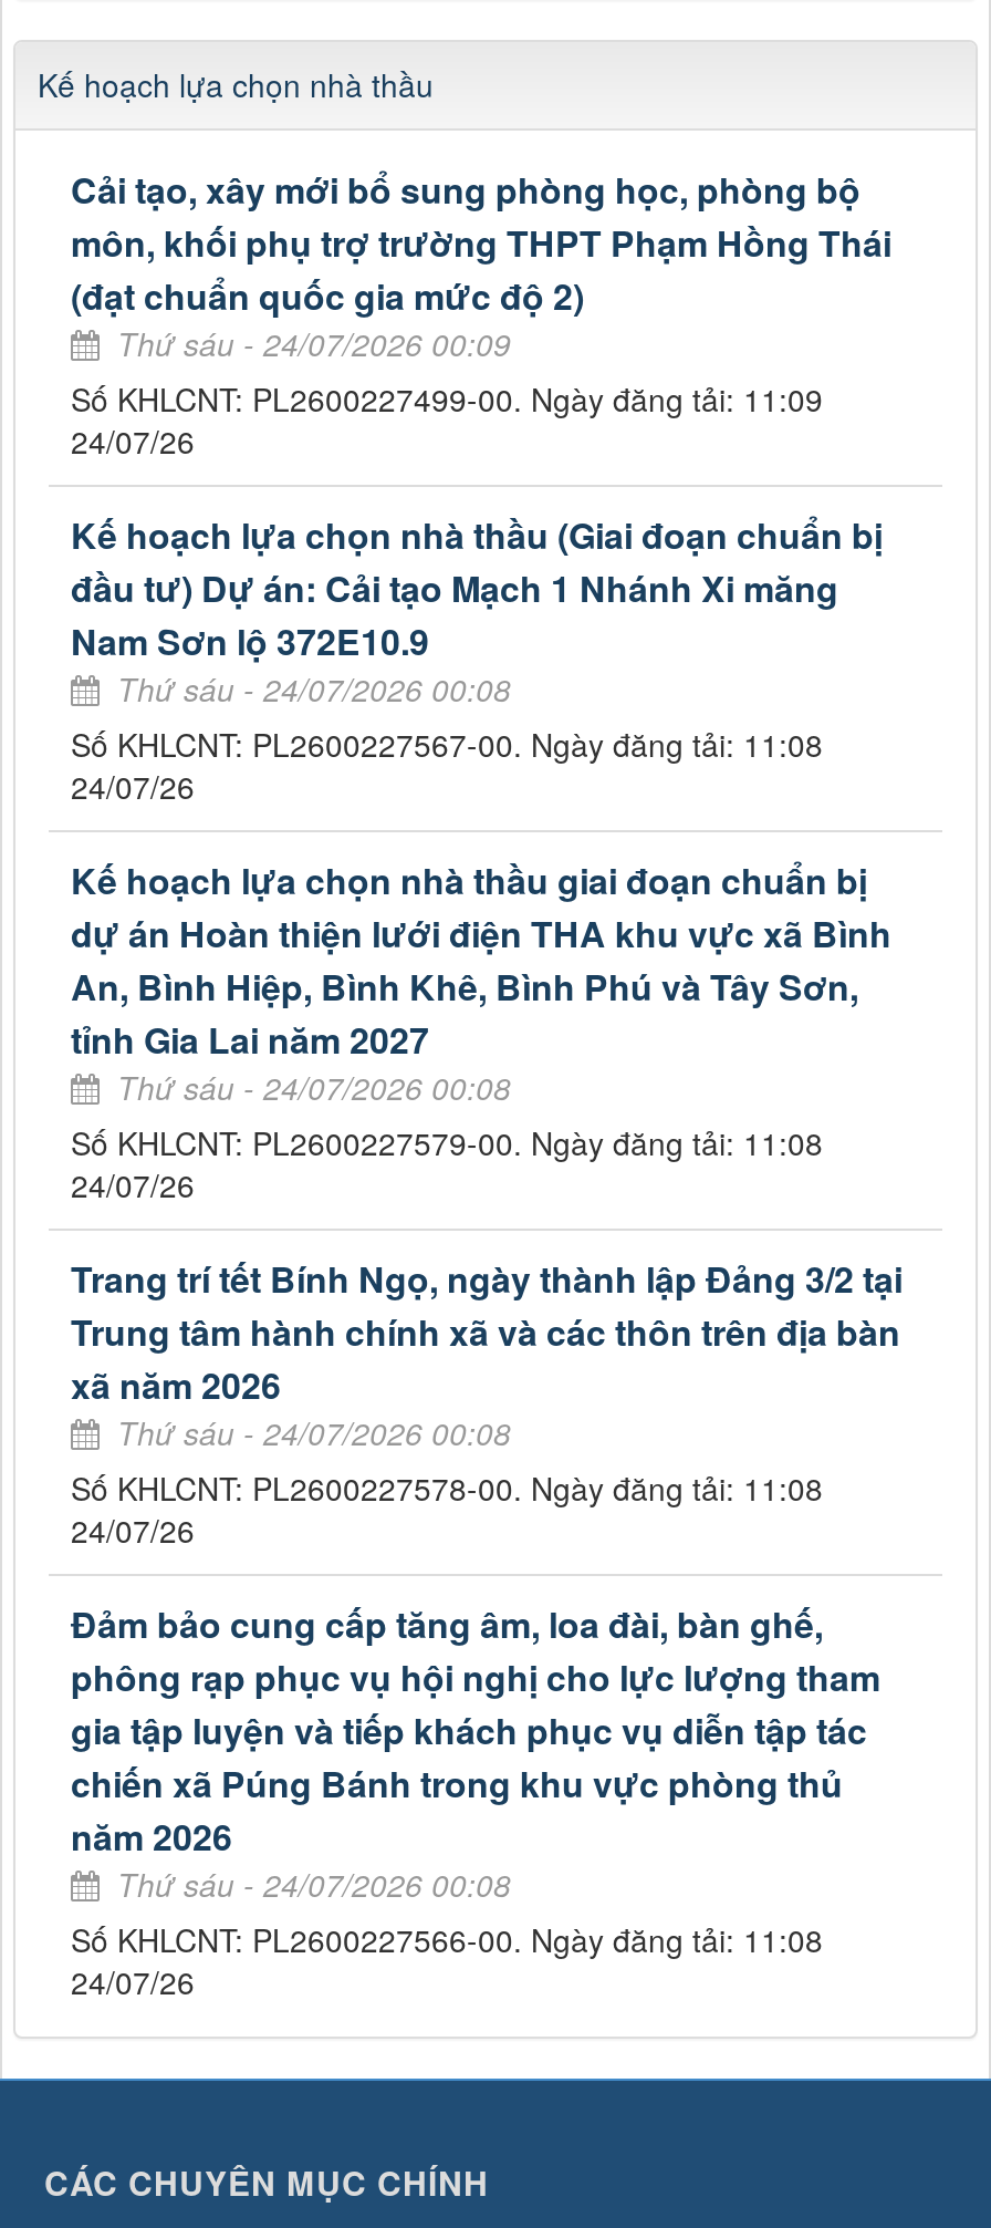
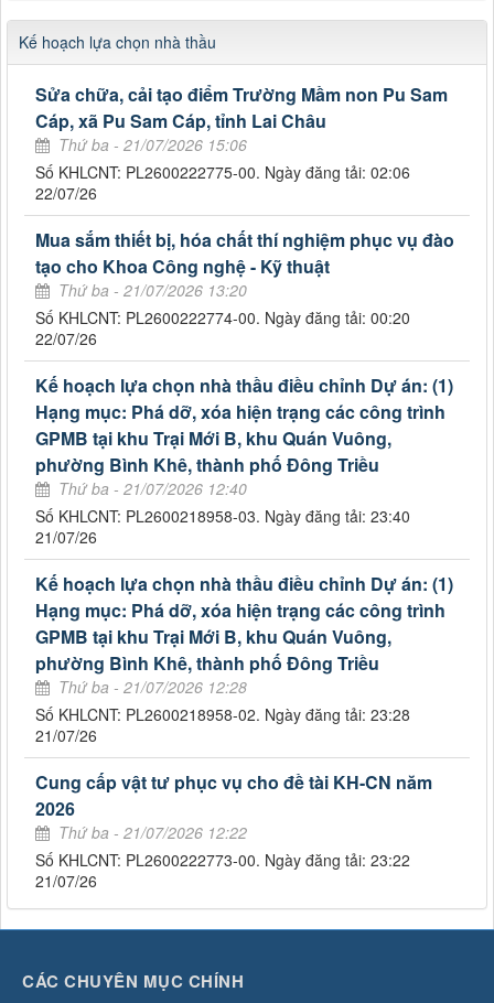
[71,164,891,463] Cải tạo, xây mới bổ sung phòng học, phòng bộ | môn, khối phụ trợ trường THPT Phạm Hồng Thái | (đạt chuẩn quốc gia mức độ 2) | Thứ sáu - 24/07/2026 00:09 | Số KHLCNT: PL2600227499-00. Ngày đăng tải: 11:09 | 24/07/26 -> [35,82,448,204] Sửa chữa, cải tạo điểm Trường Mầm non Pu Sam | Cáp, xã Pu Sam Cáp, tỉnh Lai Châu | Thứ ba - 21/07/2026 15:06 | Số KHLCNT: PL2600222775-00. Ngày đăng tải: 02:06 | 22/07/26
[71,509,883,808] Kế hoạch lựa chọn nhà thầu (Giai đoạn chuẩn bị | đầu tư) Dự án: Cải tạo Mạch 1 Nhánh Xi măng | Nam Sơn lộ 372E10.9 | Thứ sáu - 24/07/2026 00:08 | Số KHLCNT: PL2600227567-00. Ngày đăng tải: 11:08 | 24/07/26 -> [35,227,454,349] Mua sắm thiết bị, hóa chất thí nghiệm phục vụ đào | tạo cho Khoa Công nghệ - Kỹ thuật | Thứ ba - 21/07/2026 13:20 | Số KHLCNT: PL2600222774-00. Ngày đăng tải: 00:20 | 22/07/26
[71,854,891,1206] Kế hoạch lựa chọn nhà thầu giai đoạn chuẩn bị | dự án Hoàn thiện lưới điện THA khu vực xã Bình | An, Bình Hiệp, Bình Khê, Bình Phú và Tây Sơn, | tỉnh Gia Lai năm 2027 | Thứ sáu - 24/07/2026 00:08 | Số KHLCNT: PL2600227579-00. Ngày đăng tải: 11:08 | 24/07/26 -> [35,373,453,548] Kế hoạch lựa chọn nhà thầu điều chỉnh Dự án: (1) | Hạng mục: Phá dỡ, xóa hiện trạng các công trình | GPMB tại khu Trại Mới B, khu Quán Vuông, | phường Bình Khê, thành phố Đông Triều | Thứ ba - 21/07/2026 12:40 | Số KHLCNT: PL2600218958-03. Ngày đăng tải: 23:40 | 21/07/26
[71,1253,903,1552] Trang trí tết Bính Ngọ, ngày thành lập Đảng 3/2 tại | Trung tâm hành chính xã và các thôn trên địa bàn | xã năm 2026 | Thứ sáu - 24/07/2026 00:08 | Số KHLCNT: PL2600227578-00. Ngày đăng tải: 11:08 | 24/07/26 -> [35,571,453,746] Kế hoạch lựa chọn nhà thầu điều chỉnh Dự án: (1) | Hạng mục: Phá dỡ, xóa hiện trạng các công trình | GPMB tại khu Trại Mới B, khu Quán Vuông, | phường Bình Khê, thành phố Đông Triều | Thứ ba - 21/07/2026 12:28 | Số KHLCNT: PL2600218958-02. Ngày đăng tải: 23:28 | 21/07/26
[71,1598,880,2003] Đảm bảo cung cấp tăng âm, loa đài, bàn ghế, | phông rạp phục vụ hội nghị cho lực lượng tham | gia tập luyện và tiếp khách phục vụ diễn tập tác | chiến xã Púng Bánh trong khu vực phòng thủ | năm 2026 | Thứ sáu - 24/07/2026 00:08 | Số KHLCNT: PL2600227566-00. Ngày đăng tải: 11:08 | 24/07/26 -> [35,769,432,892] Cung cấp vật tư phục vụ cho đề tài KH-CN năm | 2026 | Thứ ba - 21/07/2026 12:22 | Số KHLCNT: PL2600222773-00. Ngày đăng tải: 23:22 | 21/07/26

